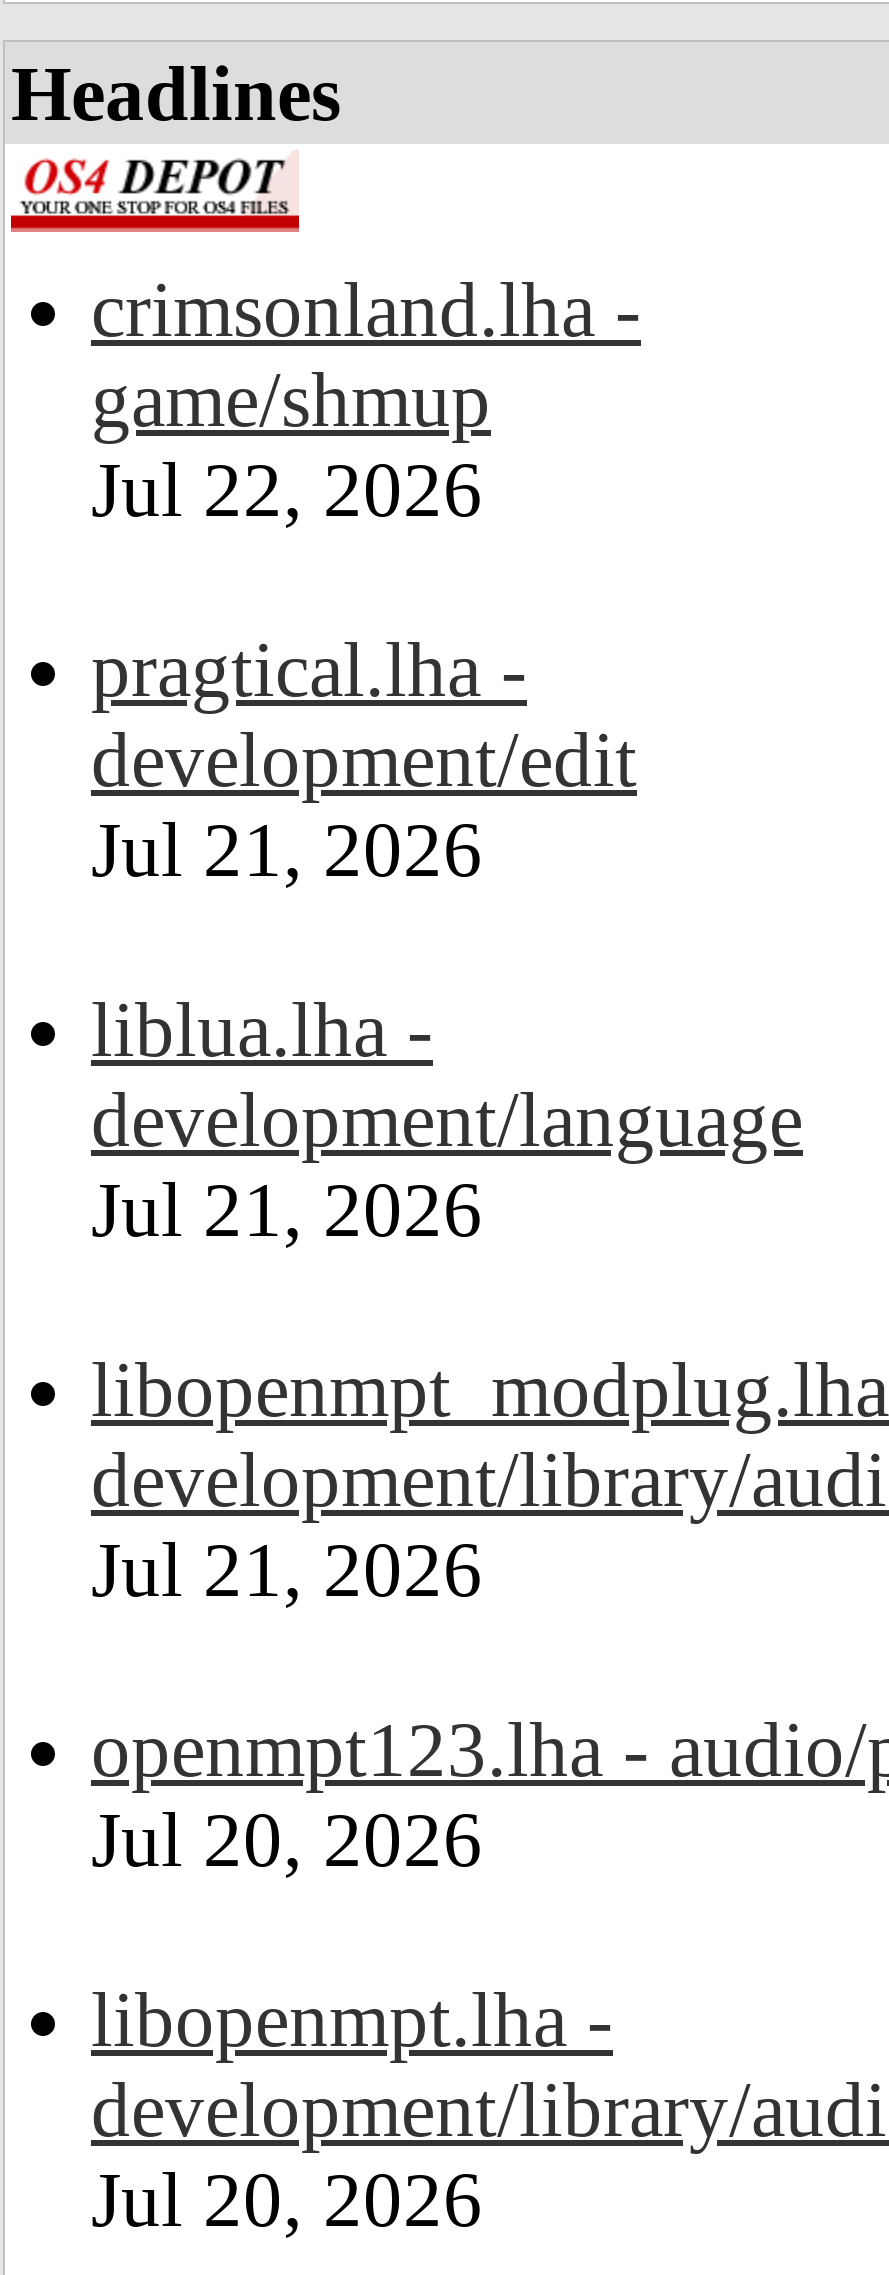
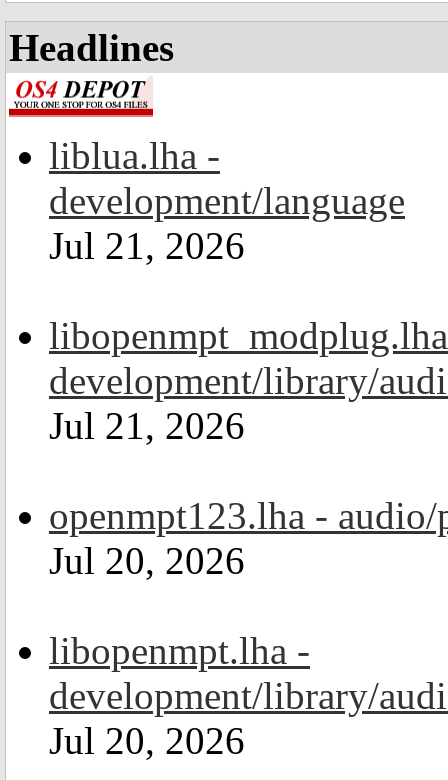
[91,266,641,892] crimsonland.lha - | game/shmup | Jul 22, 2026 | pragtical.lha - | development/edit | Jul 21, 2026 -> none

